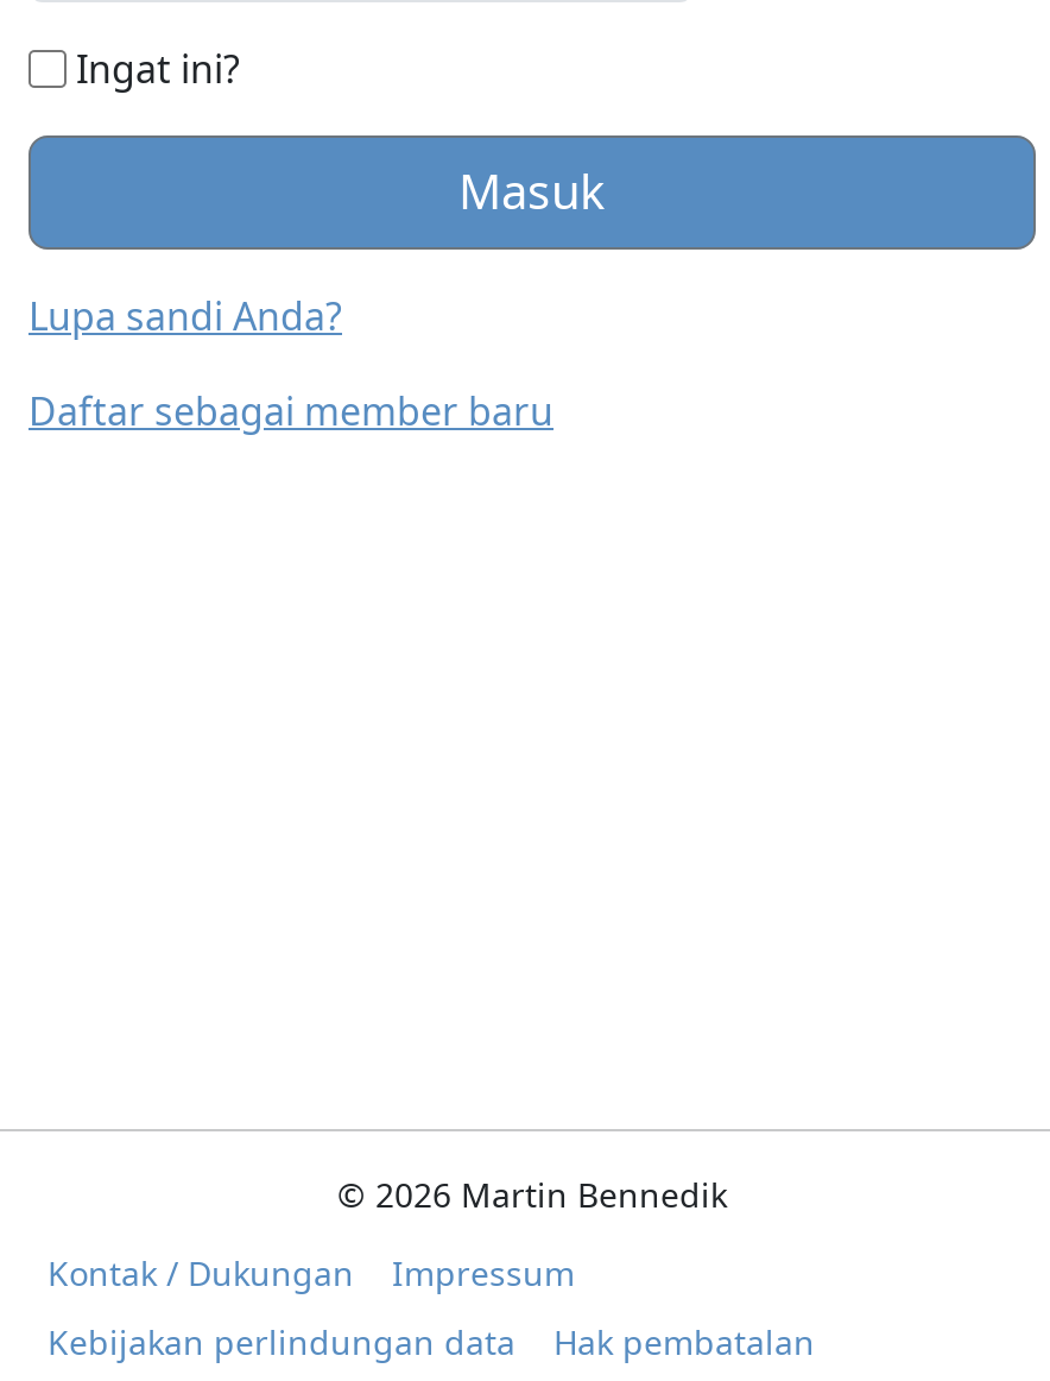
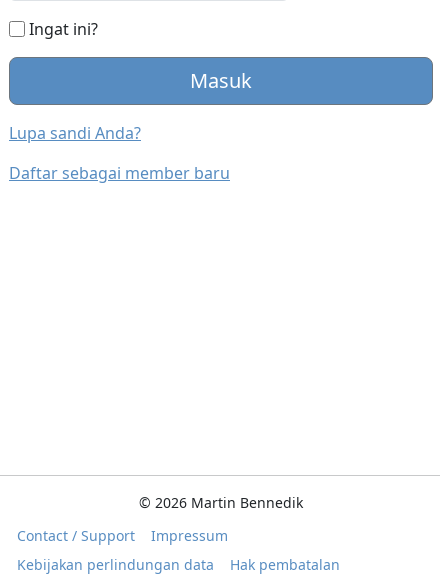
[48,1250,354,1295] Kontak / Dukungan -> [17,526,135,545] Contact / Support

